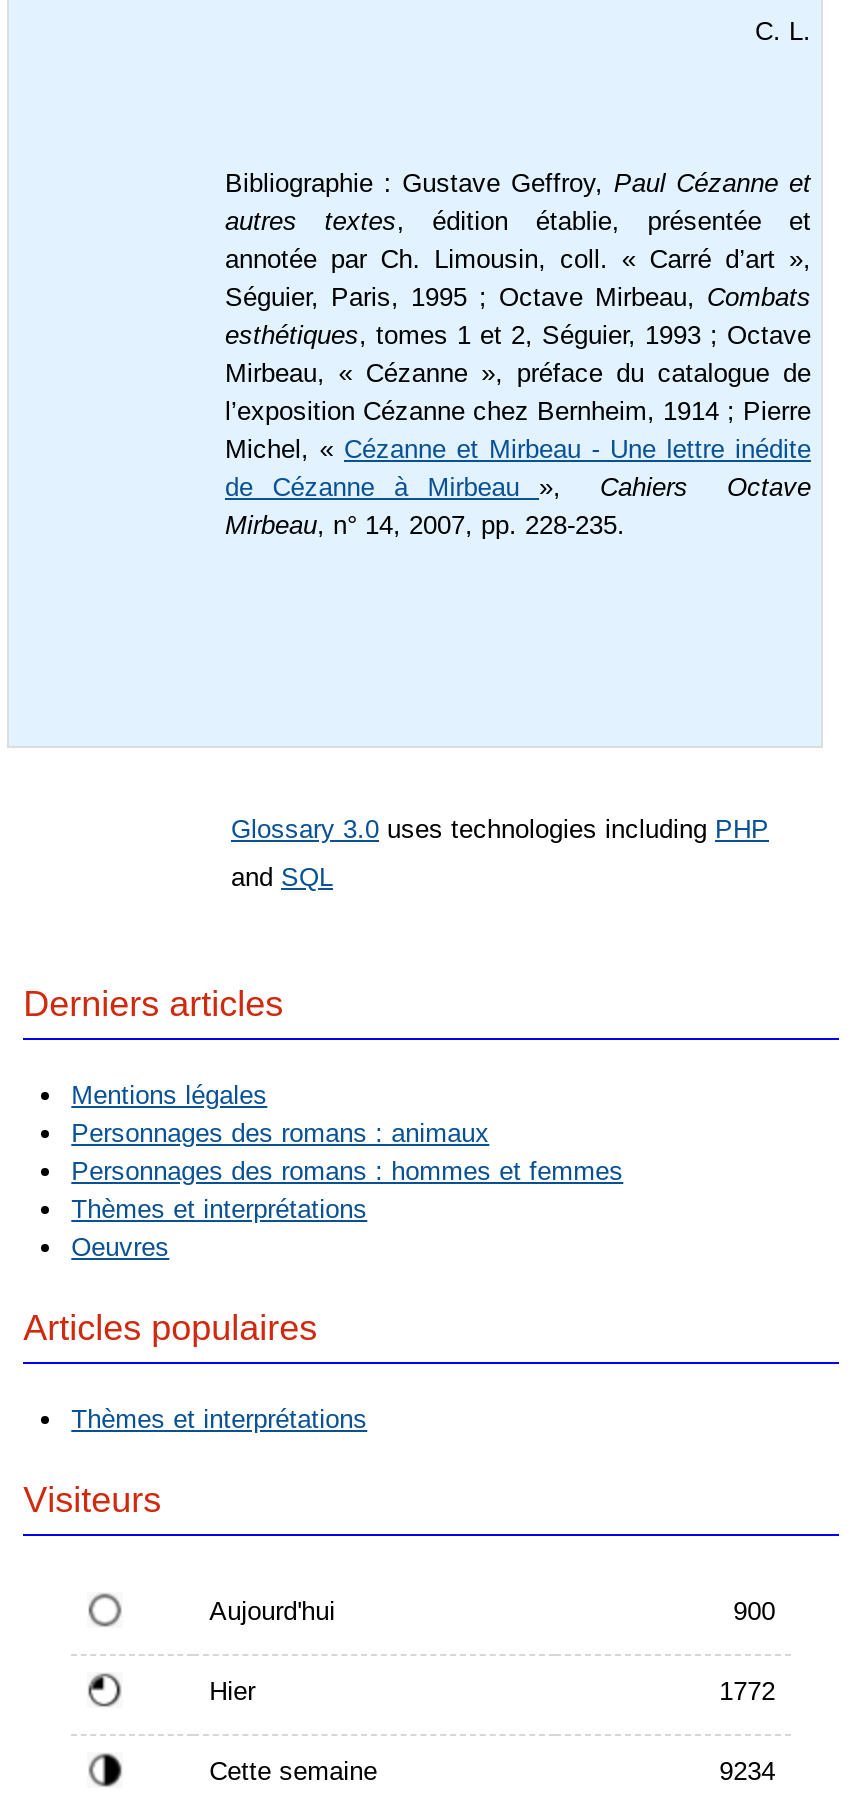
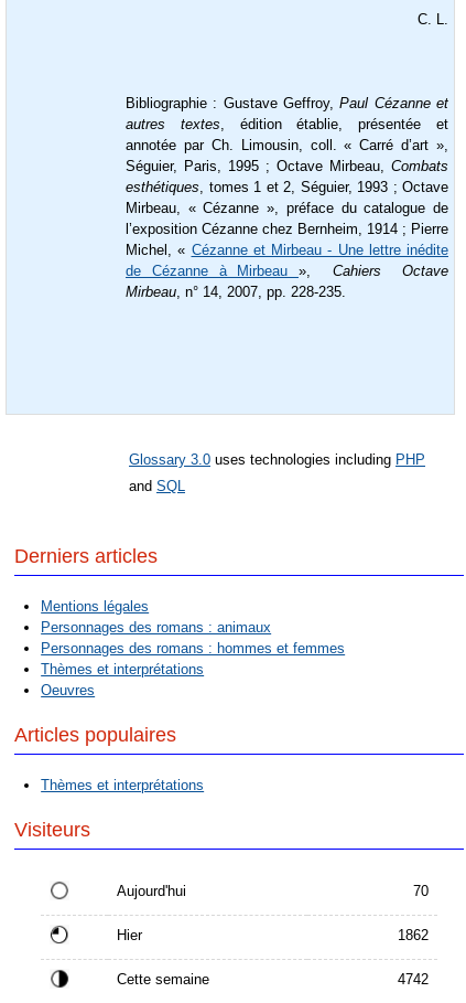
[733,1596,775,1626] 900 -> [413,883,429,899] 70
[719,1676,775,1706] 1772 -> [398,927,429,943] 1862
[719,1756,775,1786] 9234 -> [398,971,429,988] 4742

